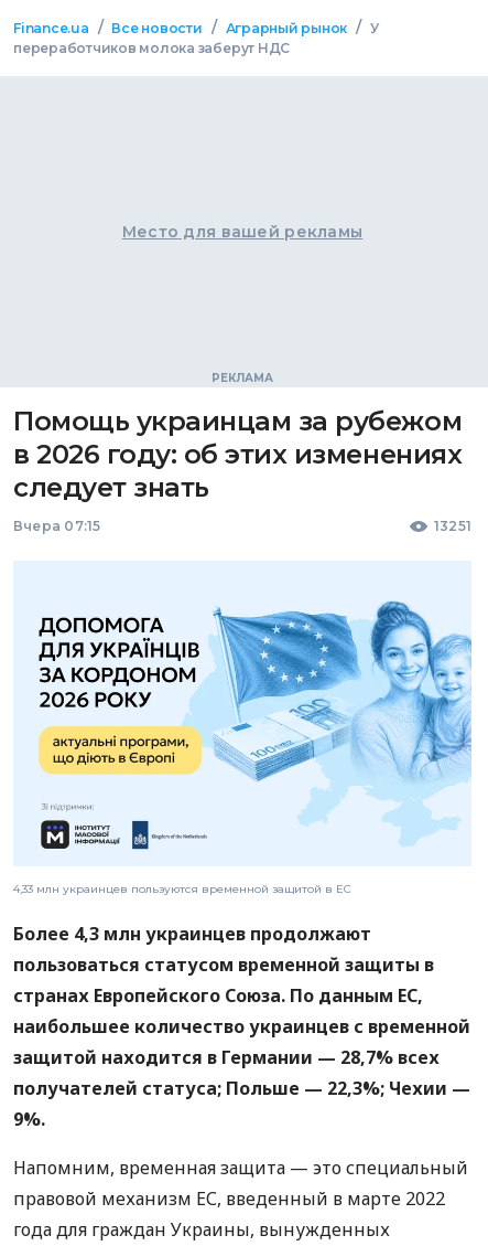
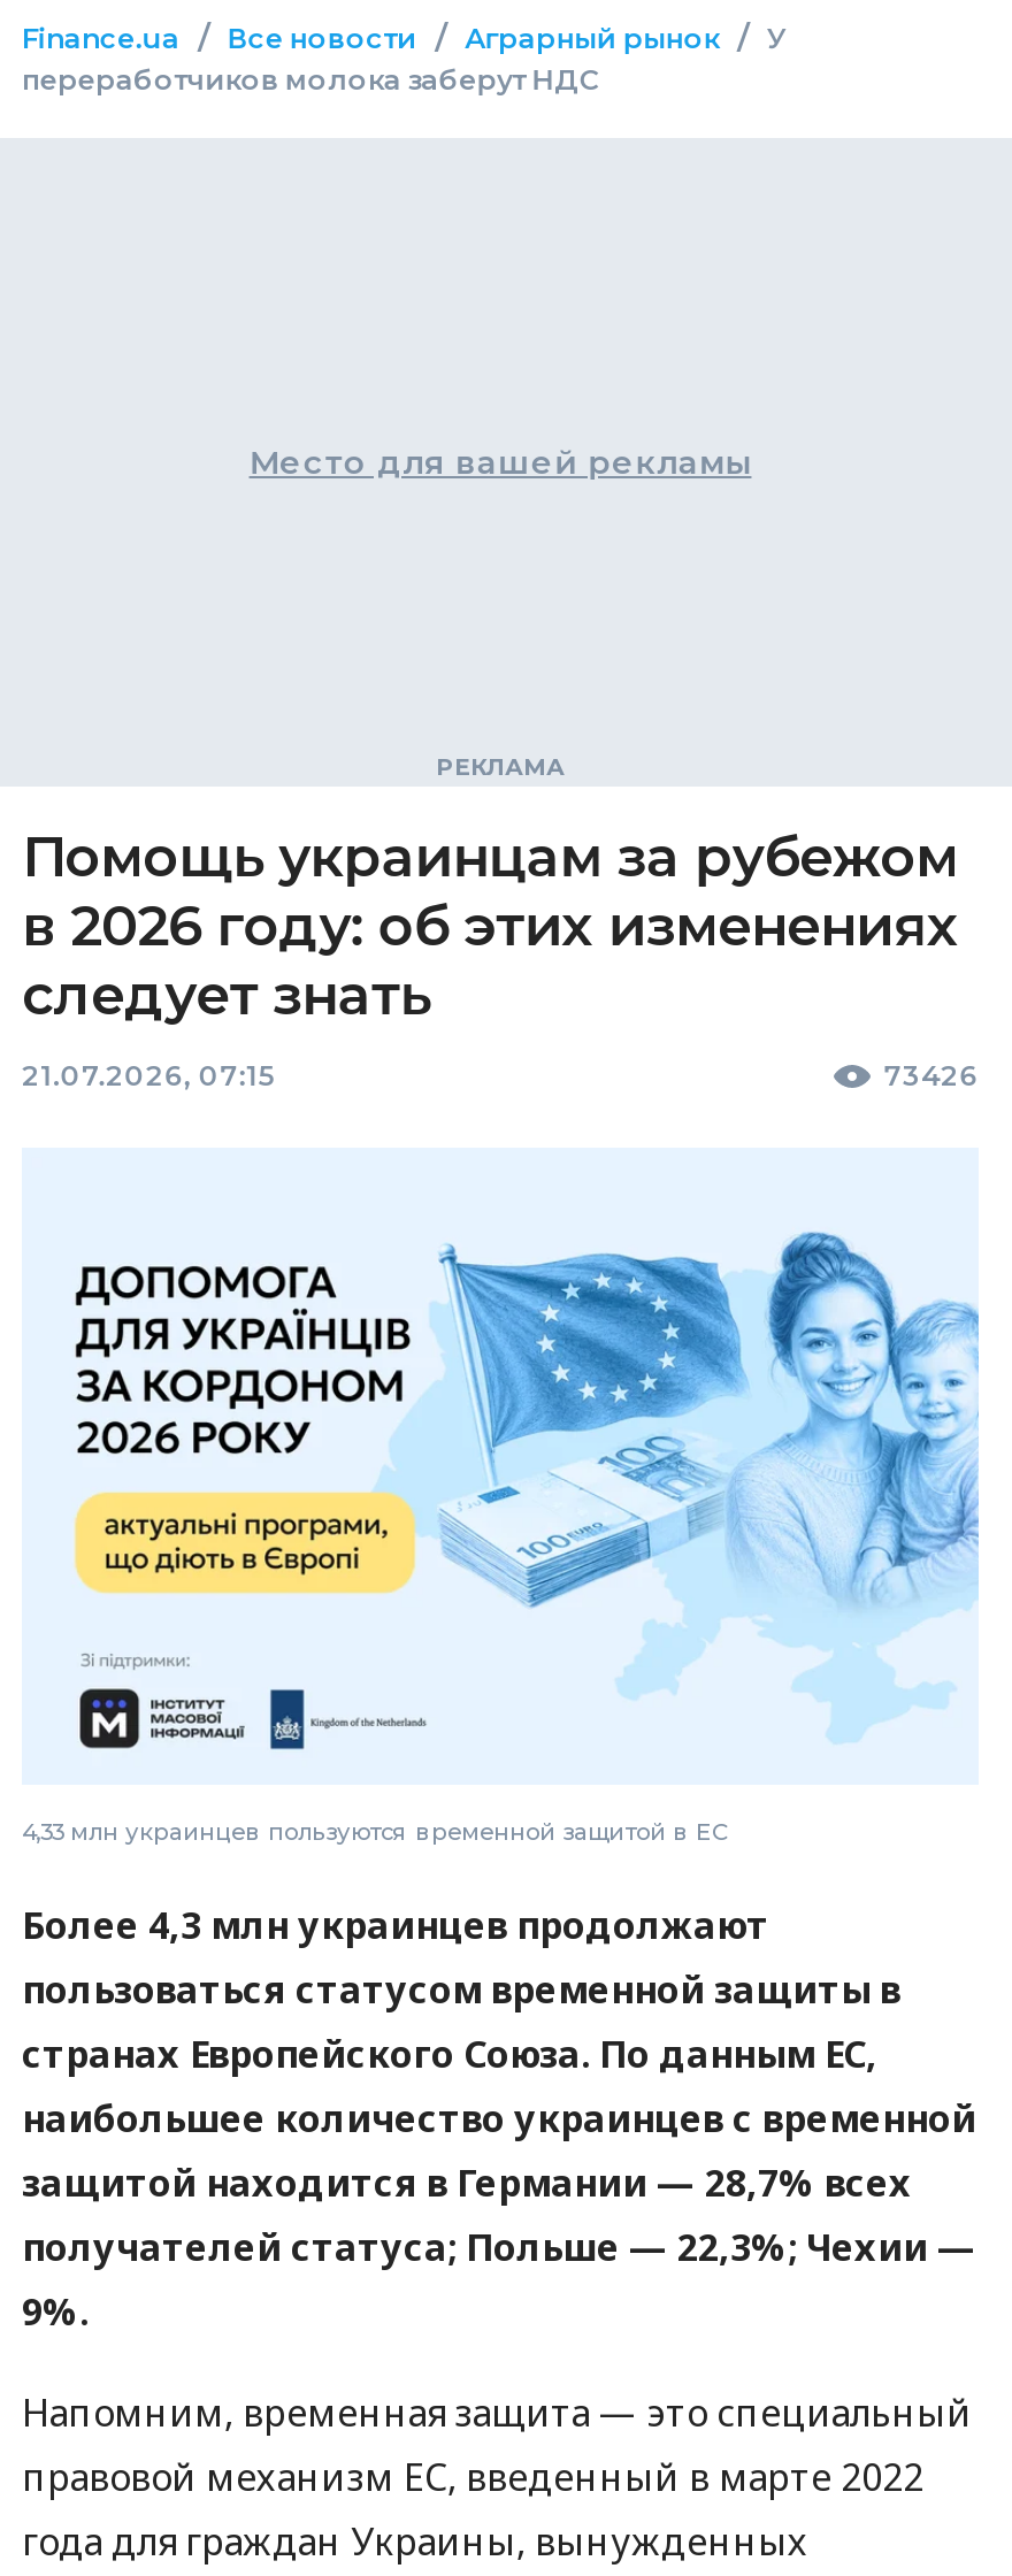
[13,518,471,534] Вчера 07:15 | 13251 -> [22,1058,979,1092] 21.07.2026, 07:15 | 73426

